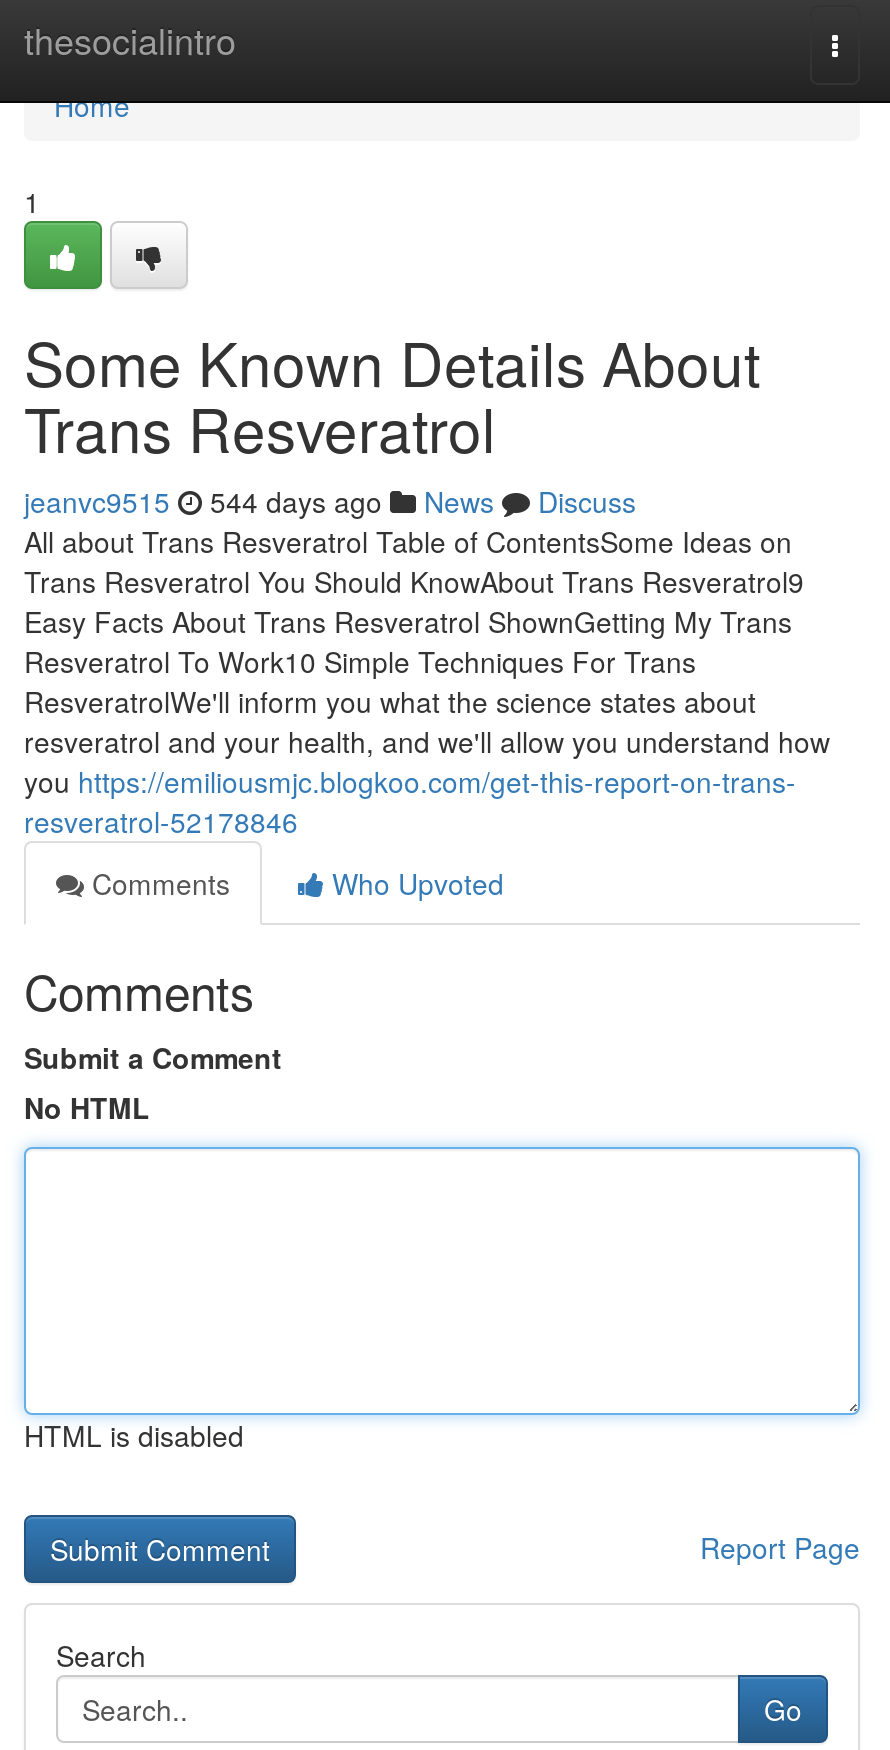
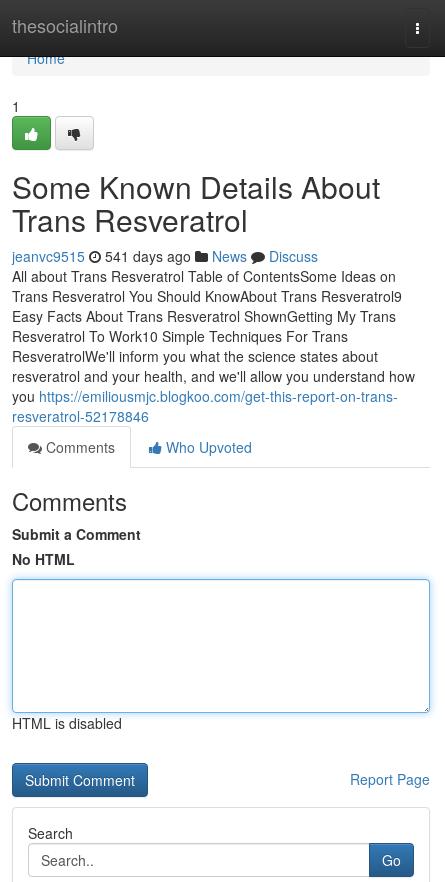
[24,481,636,521] jeanvc9515 544 days ago News Discuss -> [12,246,318,266] jeanvc9515 541 days ago News Discuss

